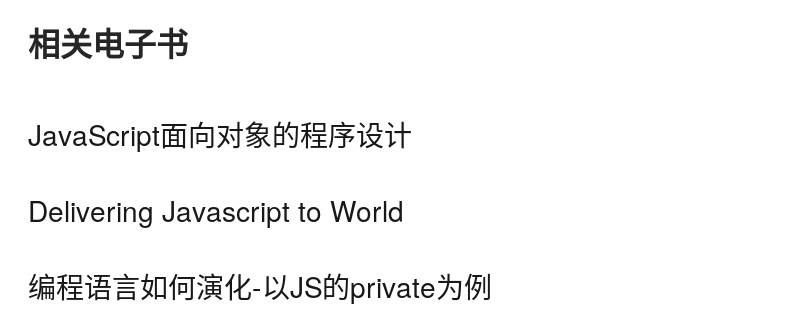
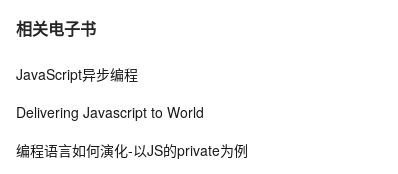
[28,114,412,154] JavaScript面向对象的程序设计 -> [16,64,138,84] JavaScript异步编程

